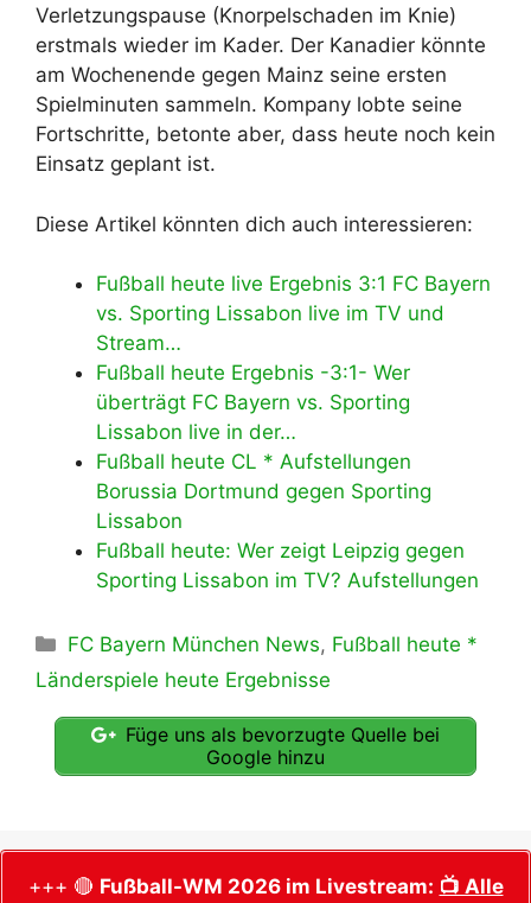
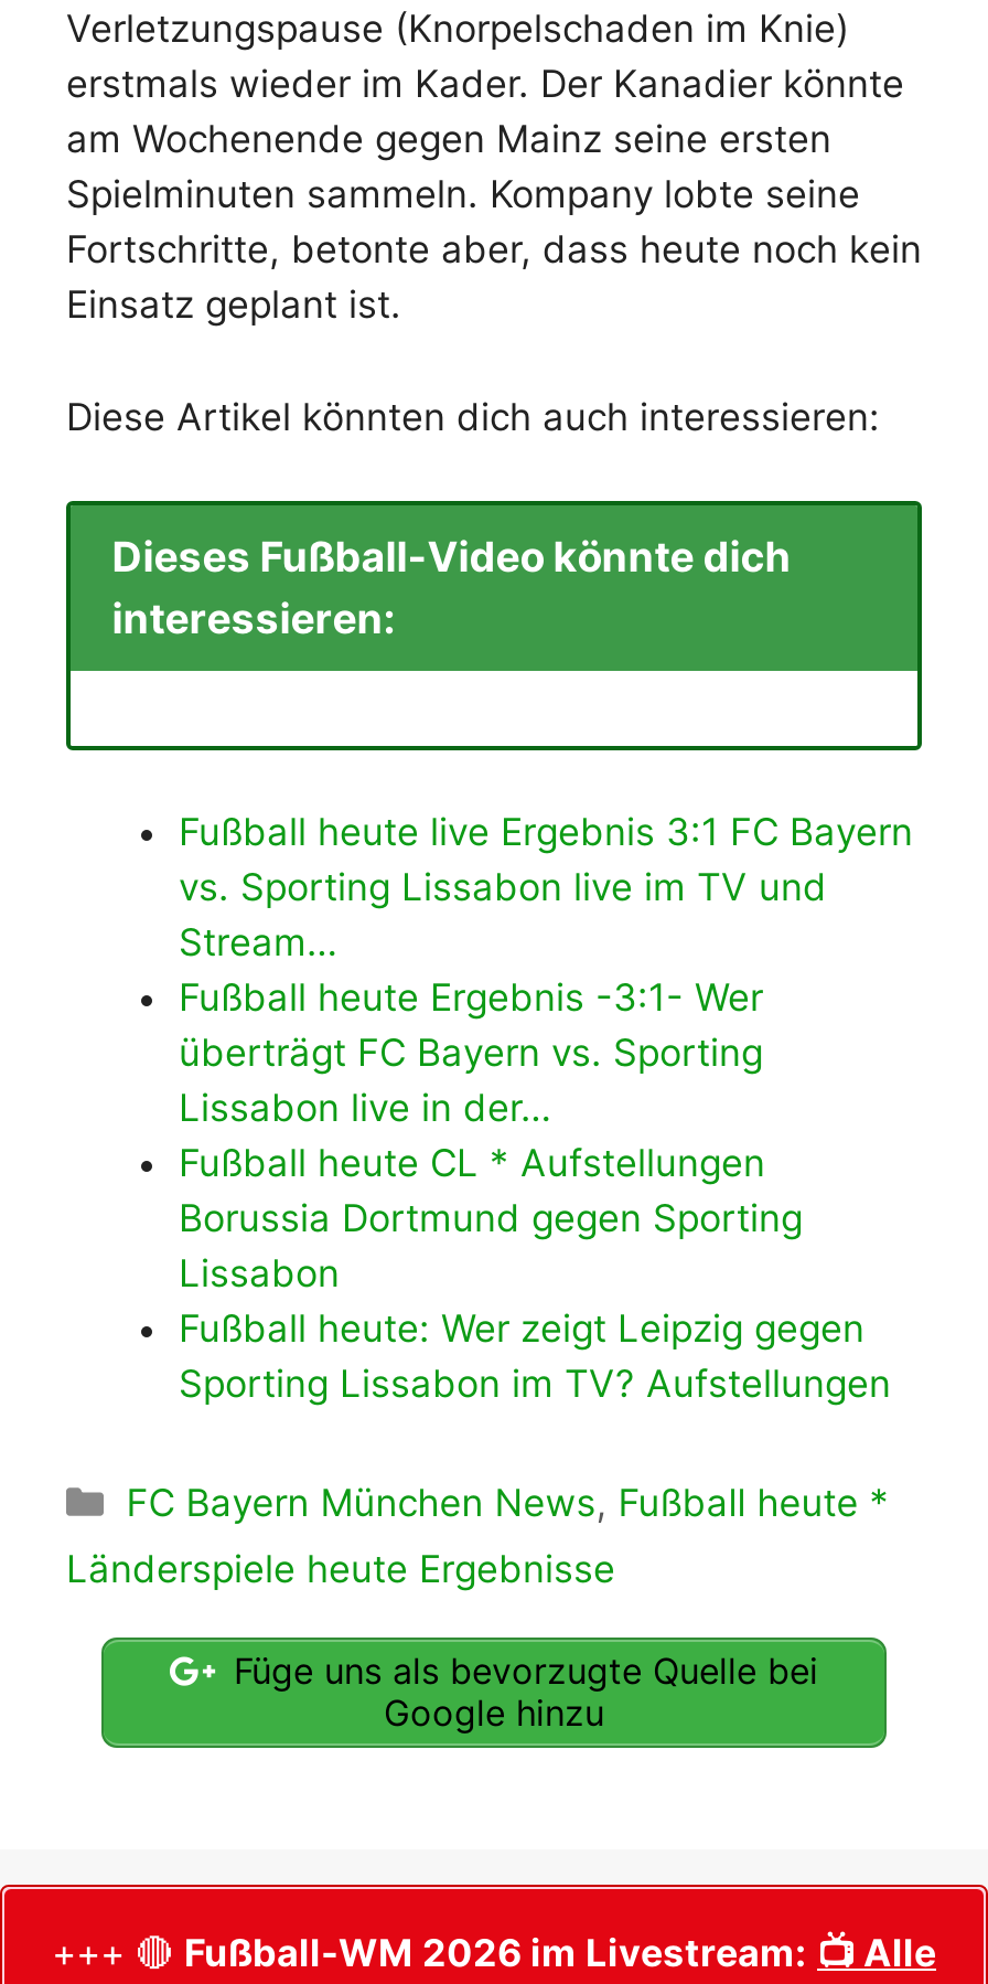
none -> [64,499,924,753] [image] | Dieses Fußball-Video könnte dich | interessieren:

